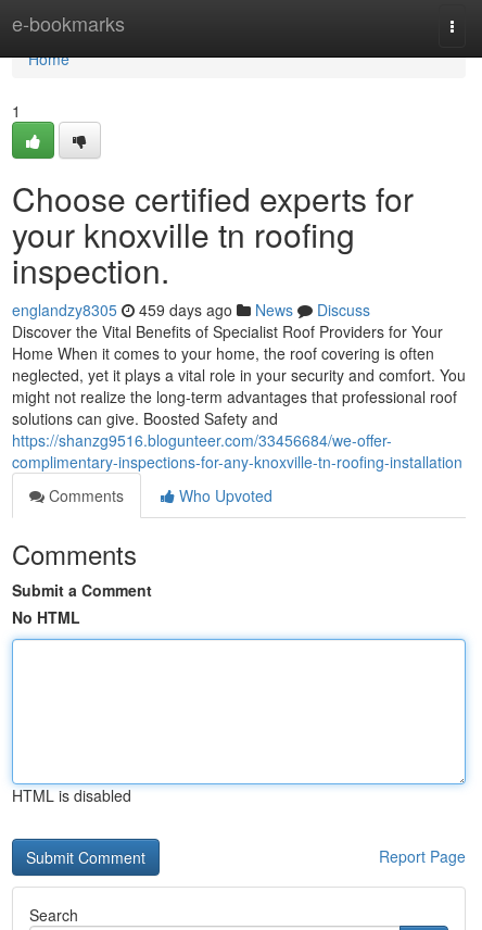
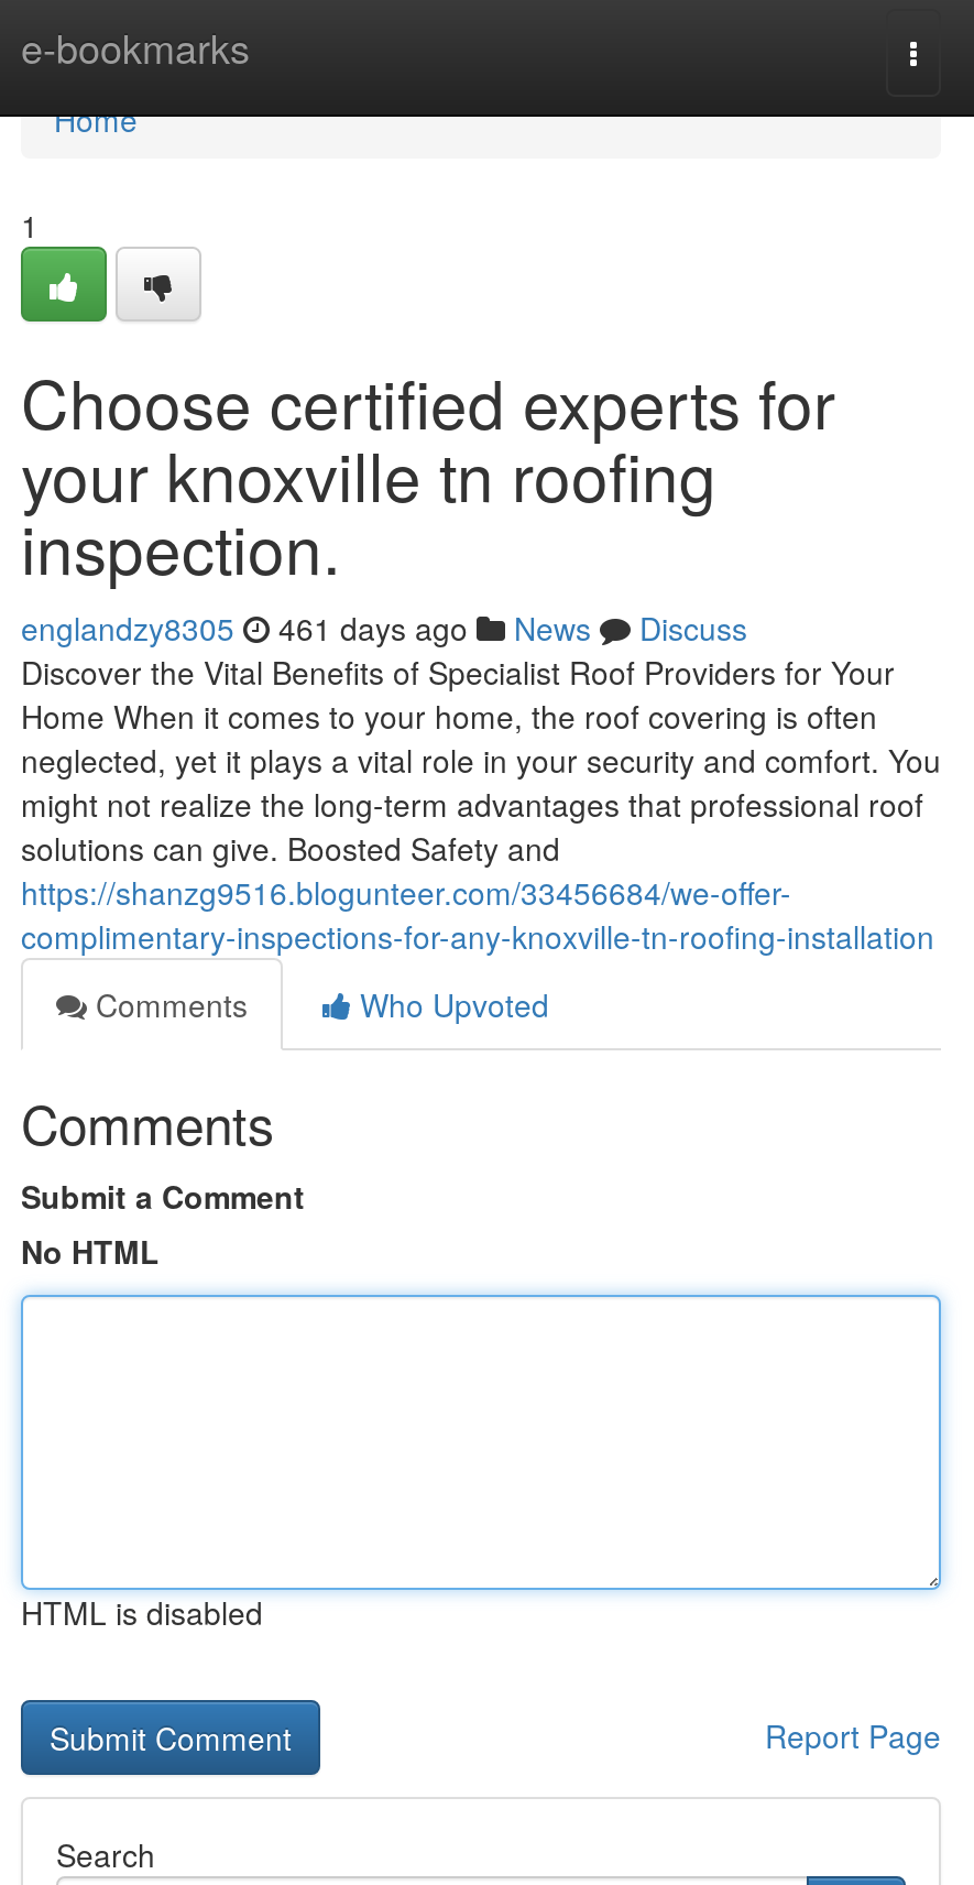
[12,299,370,321] englandzy8305 459 days ago News Discuss -> [21,606,747,650] englandzy8305 461 days ago News Discuss

